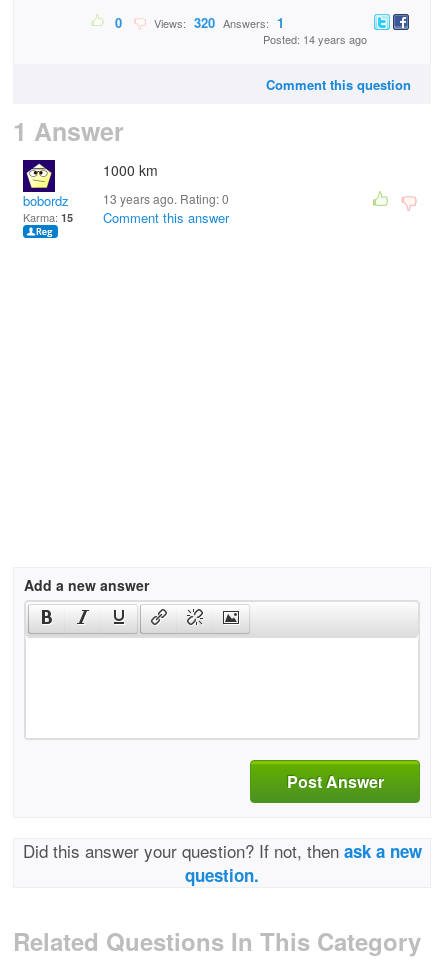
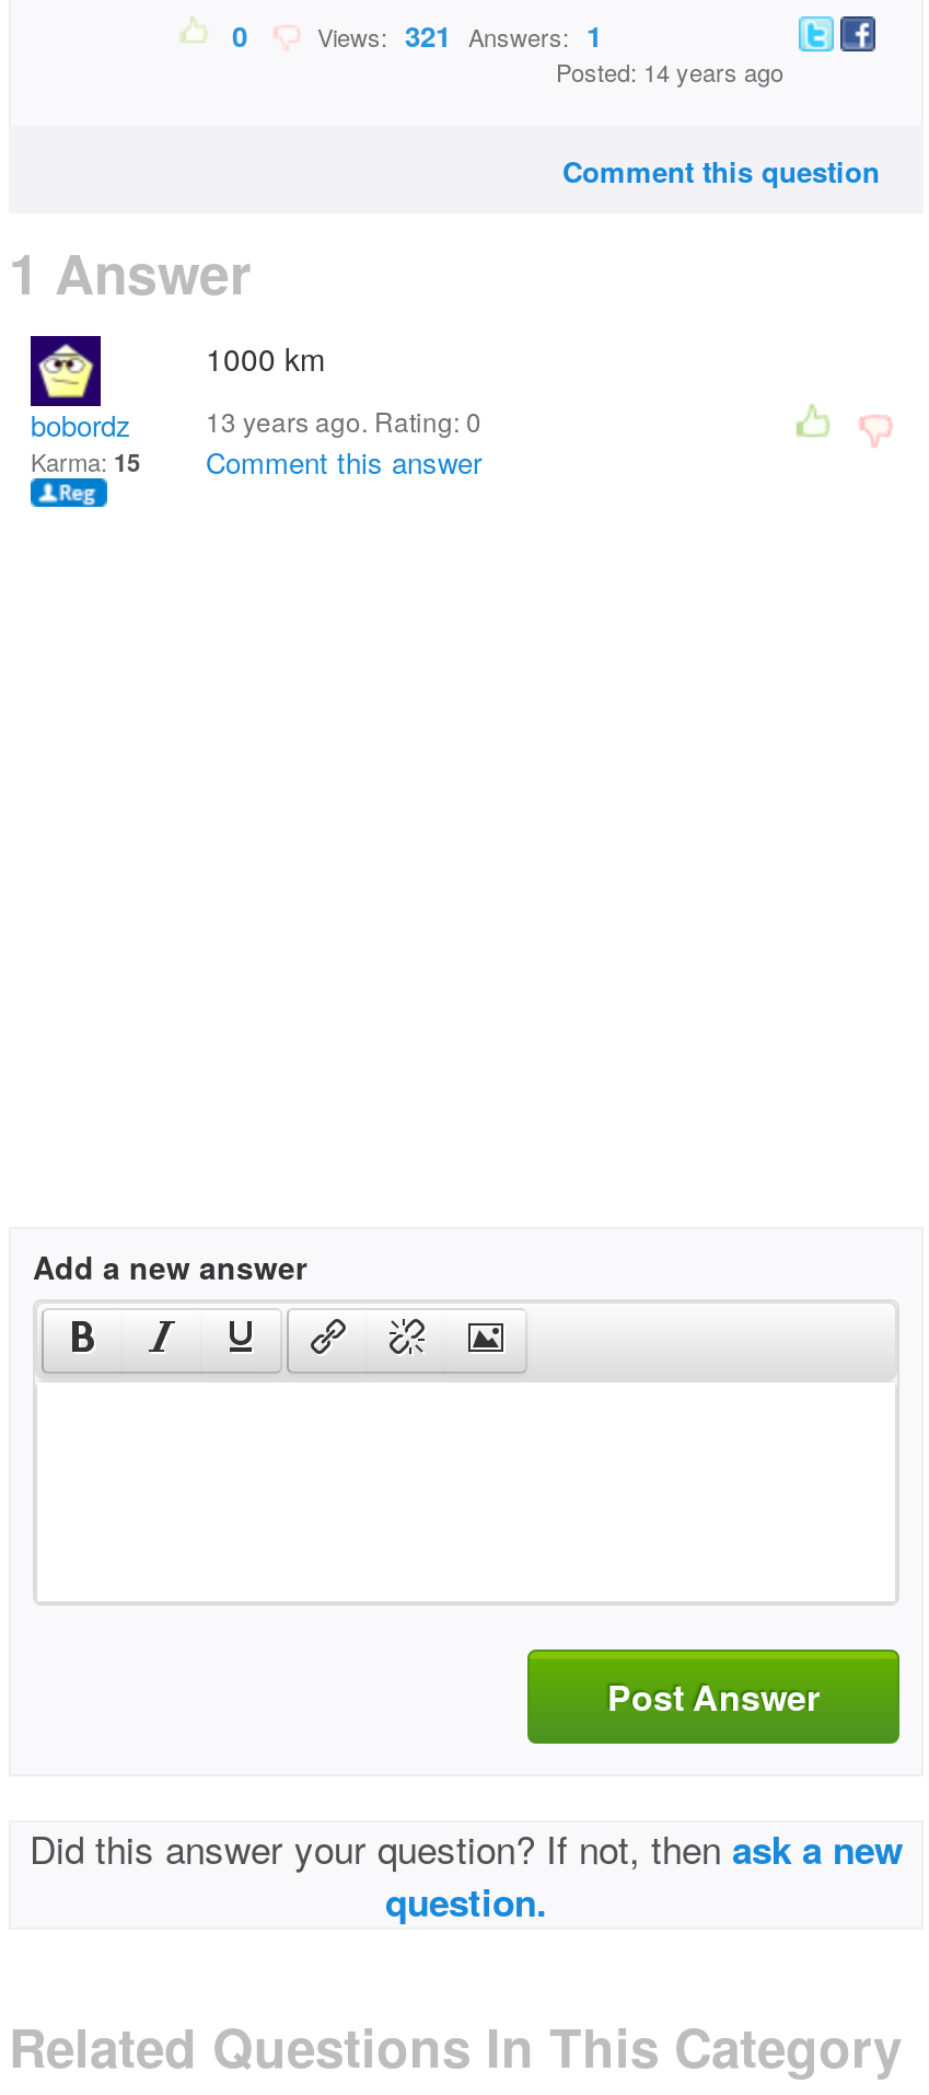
[148,13,284,32] Views: 320 Answers: 1 -> [304,14,602,56] Views: 321 Answers: 1

